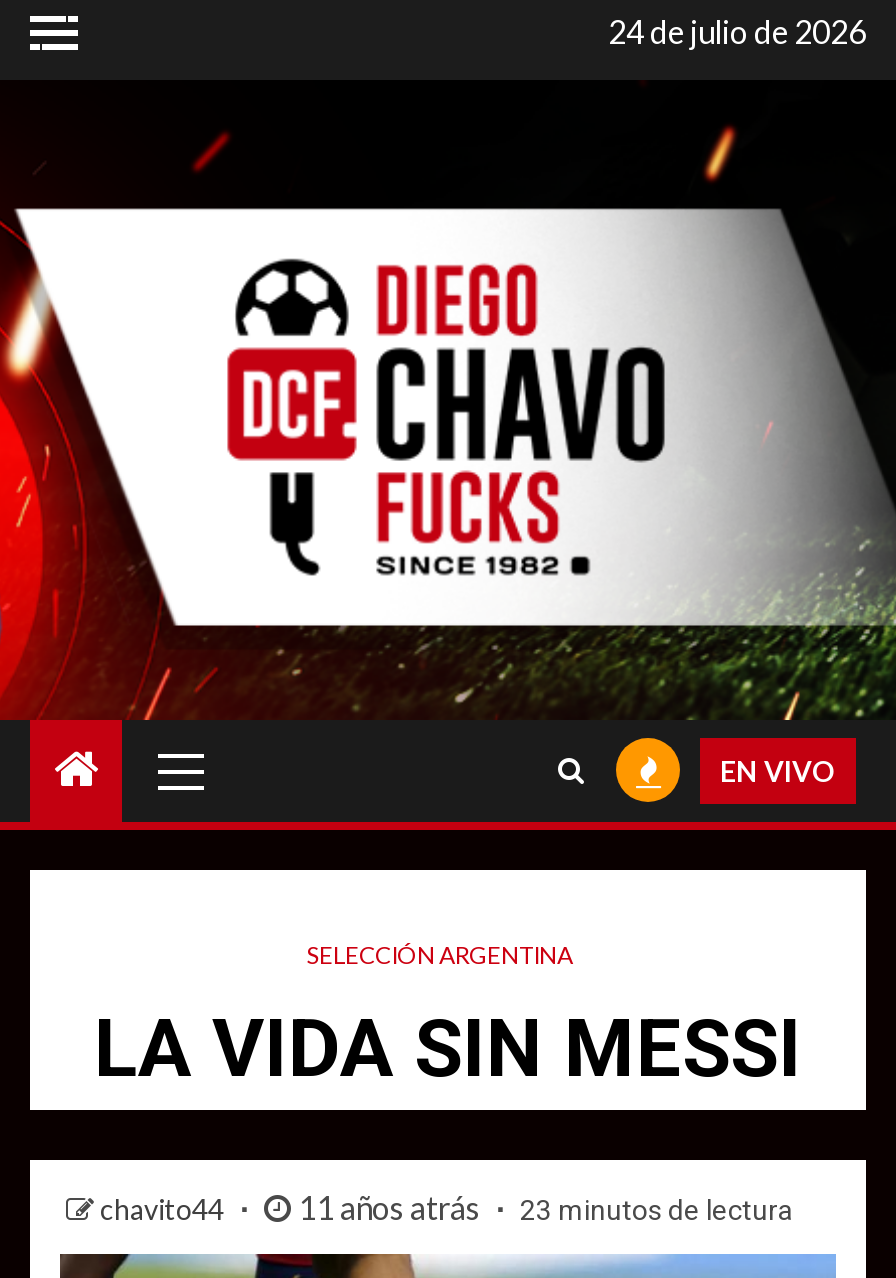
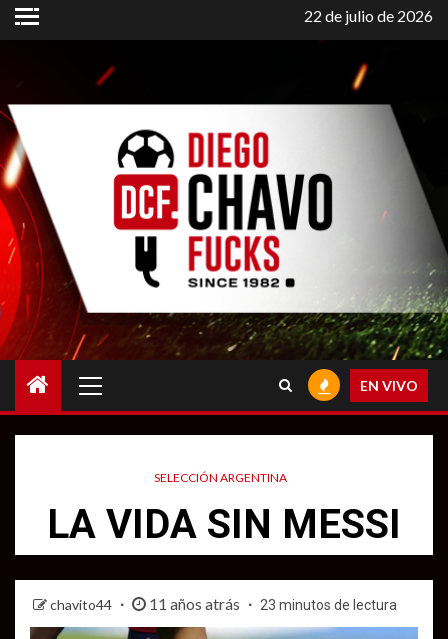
[608,12,866,50] 24 de julio de 2026 -> [304,6,433,25] 22 de julio de 2026

